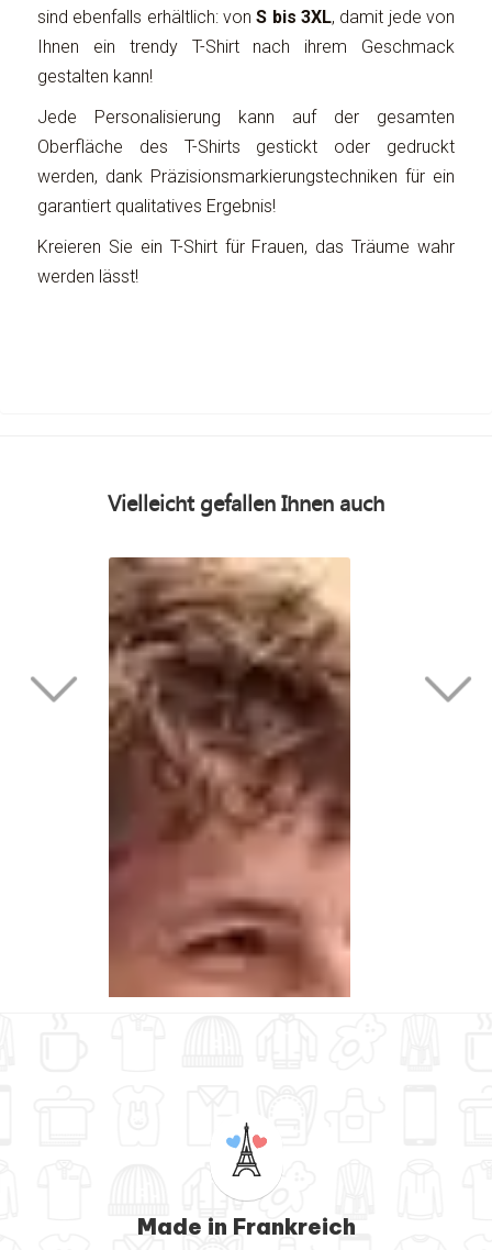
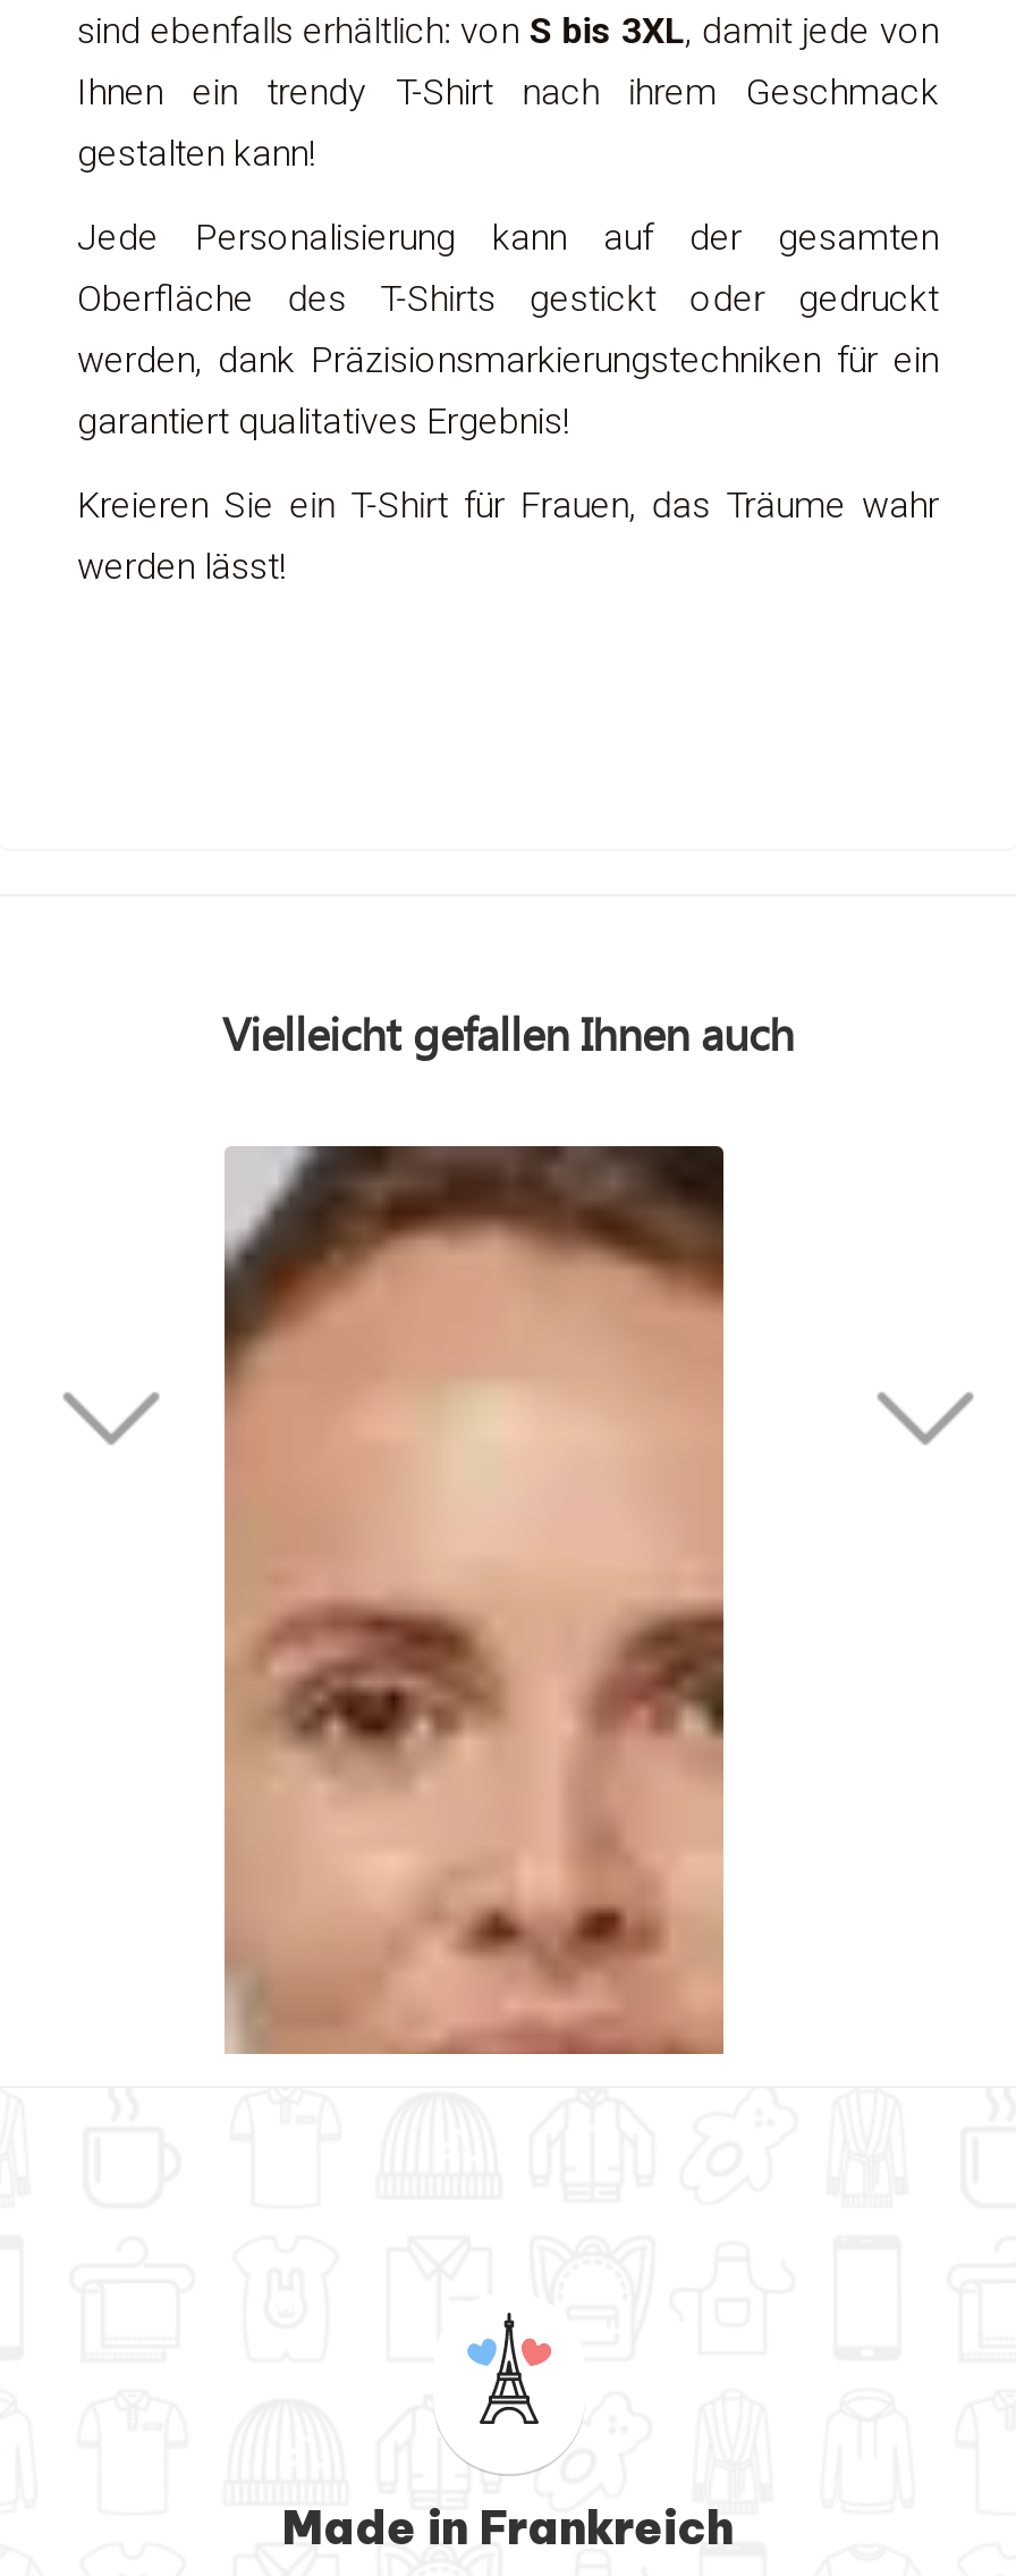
[108,556,351,997] [image] -> [222,1144,726,2054] [image]

